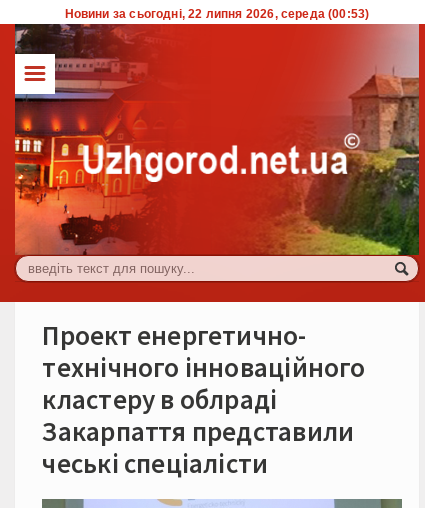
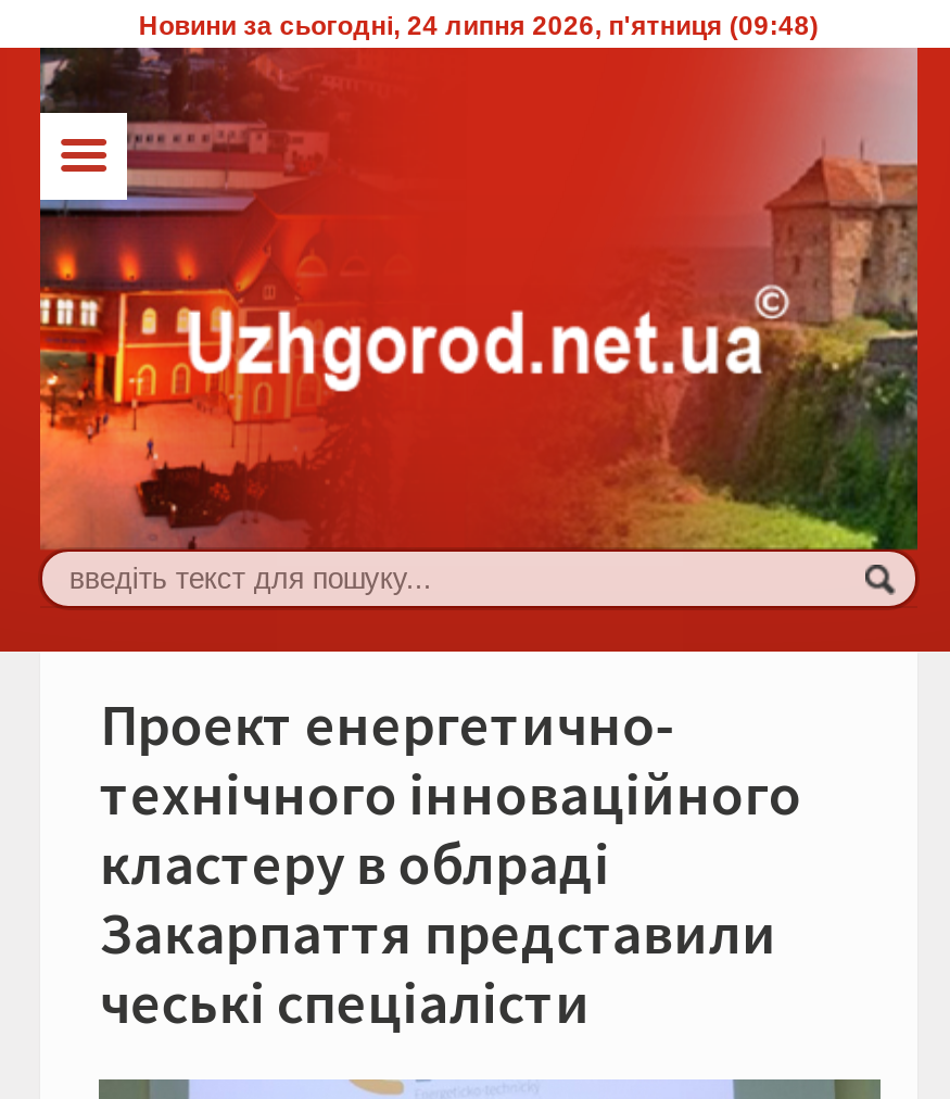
[65,7,369,21] Новини за сьогодні, 22 липня 2026, середа (00:53) -> [139,11,819,41] Новини за сьогодні, 24 липня 2026, п'ятниця (09:48)

